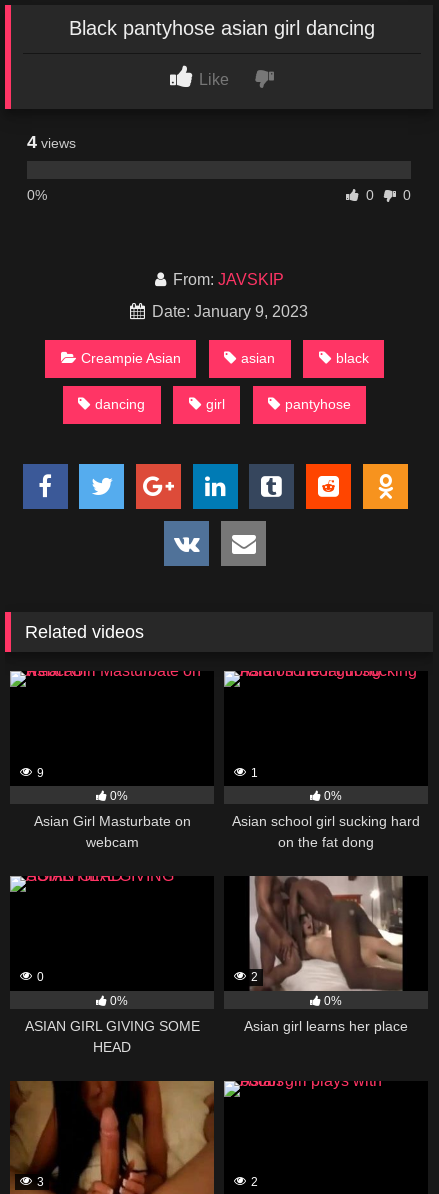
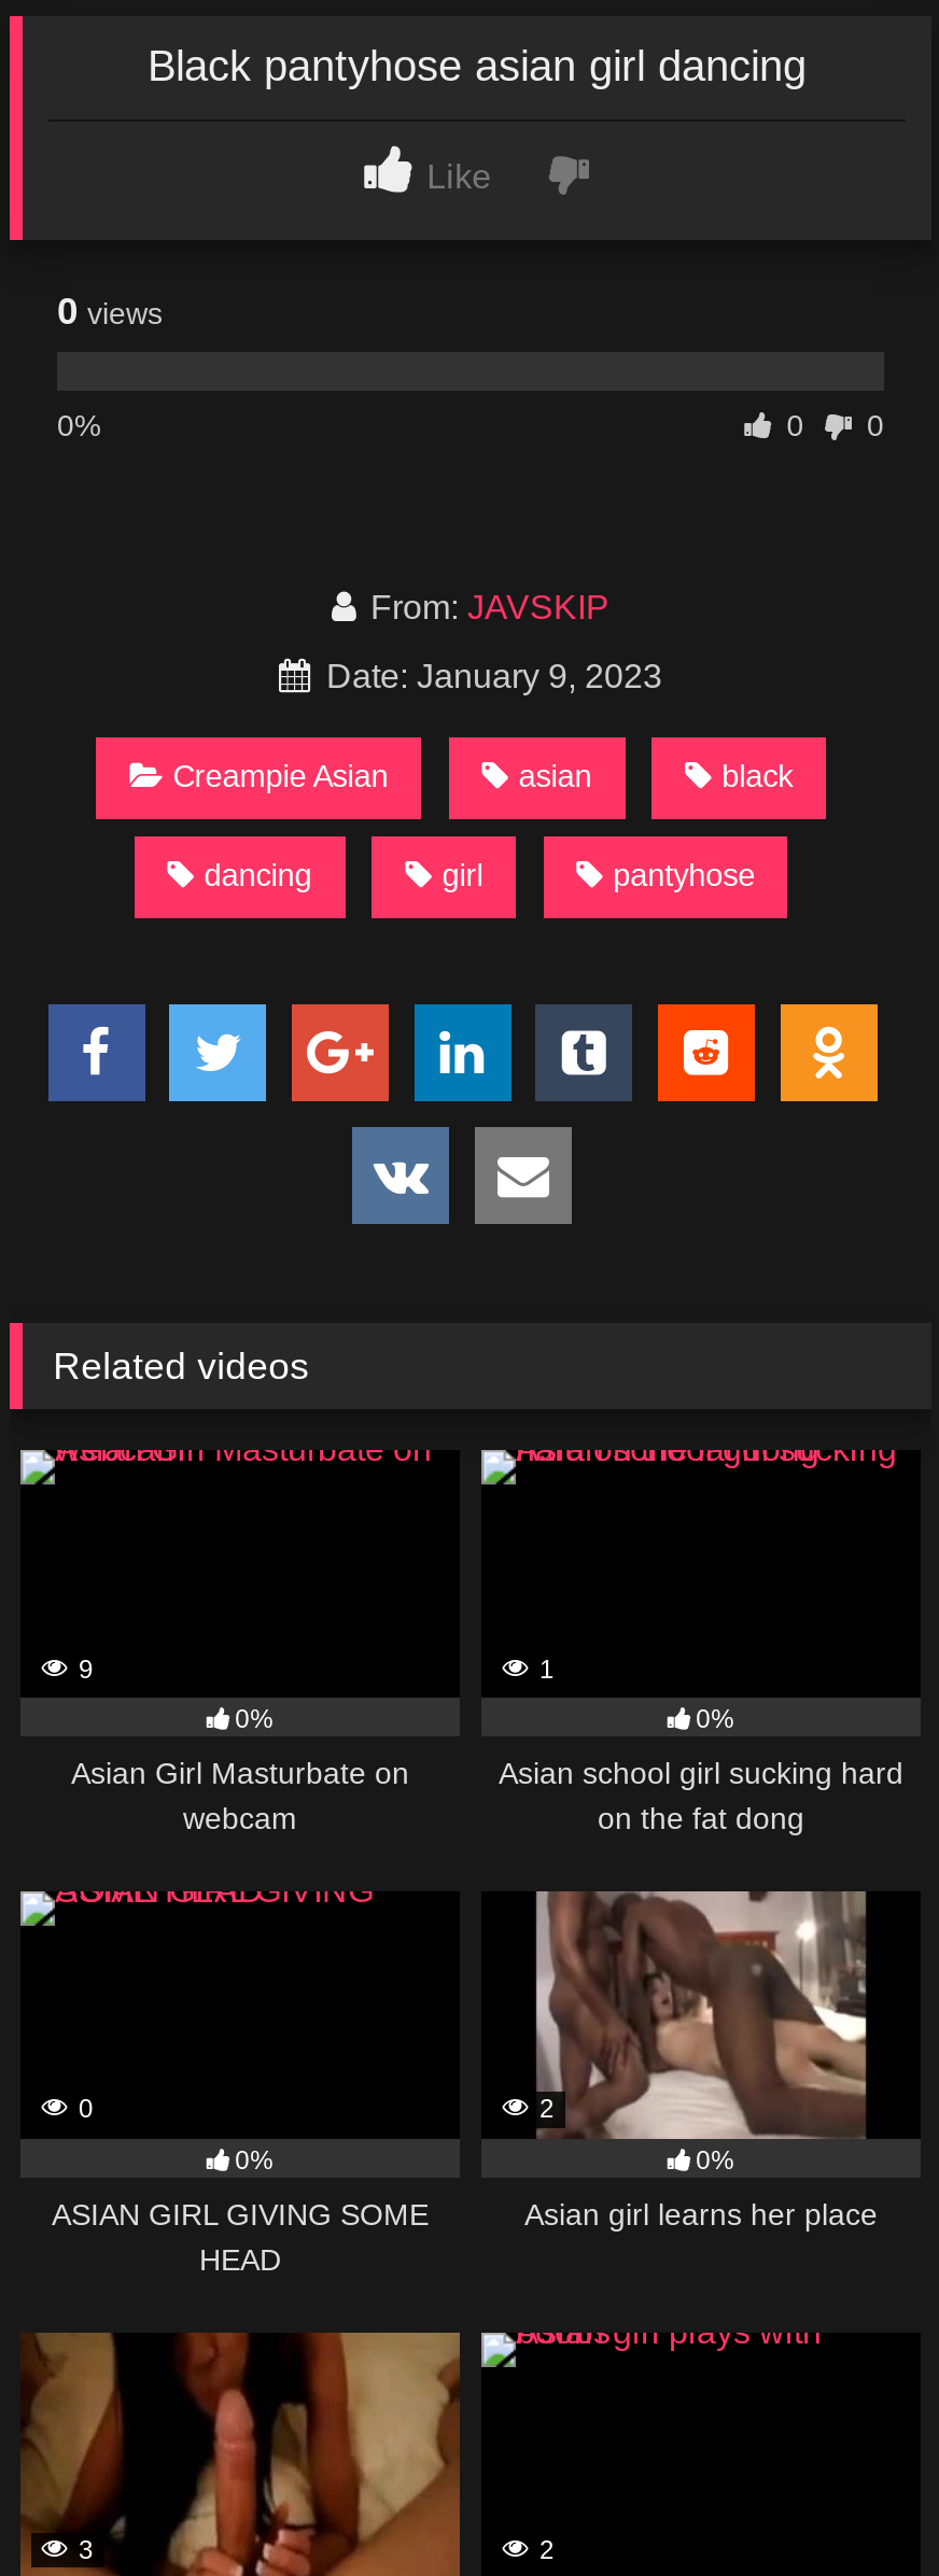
[27,132,76,152] 4 views -> [57,290,163,333] 0 views

